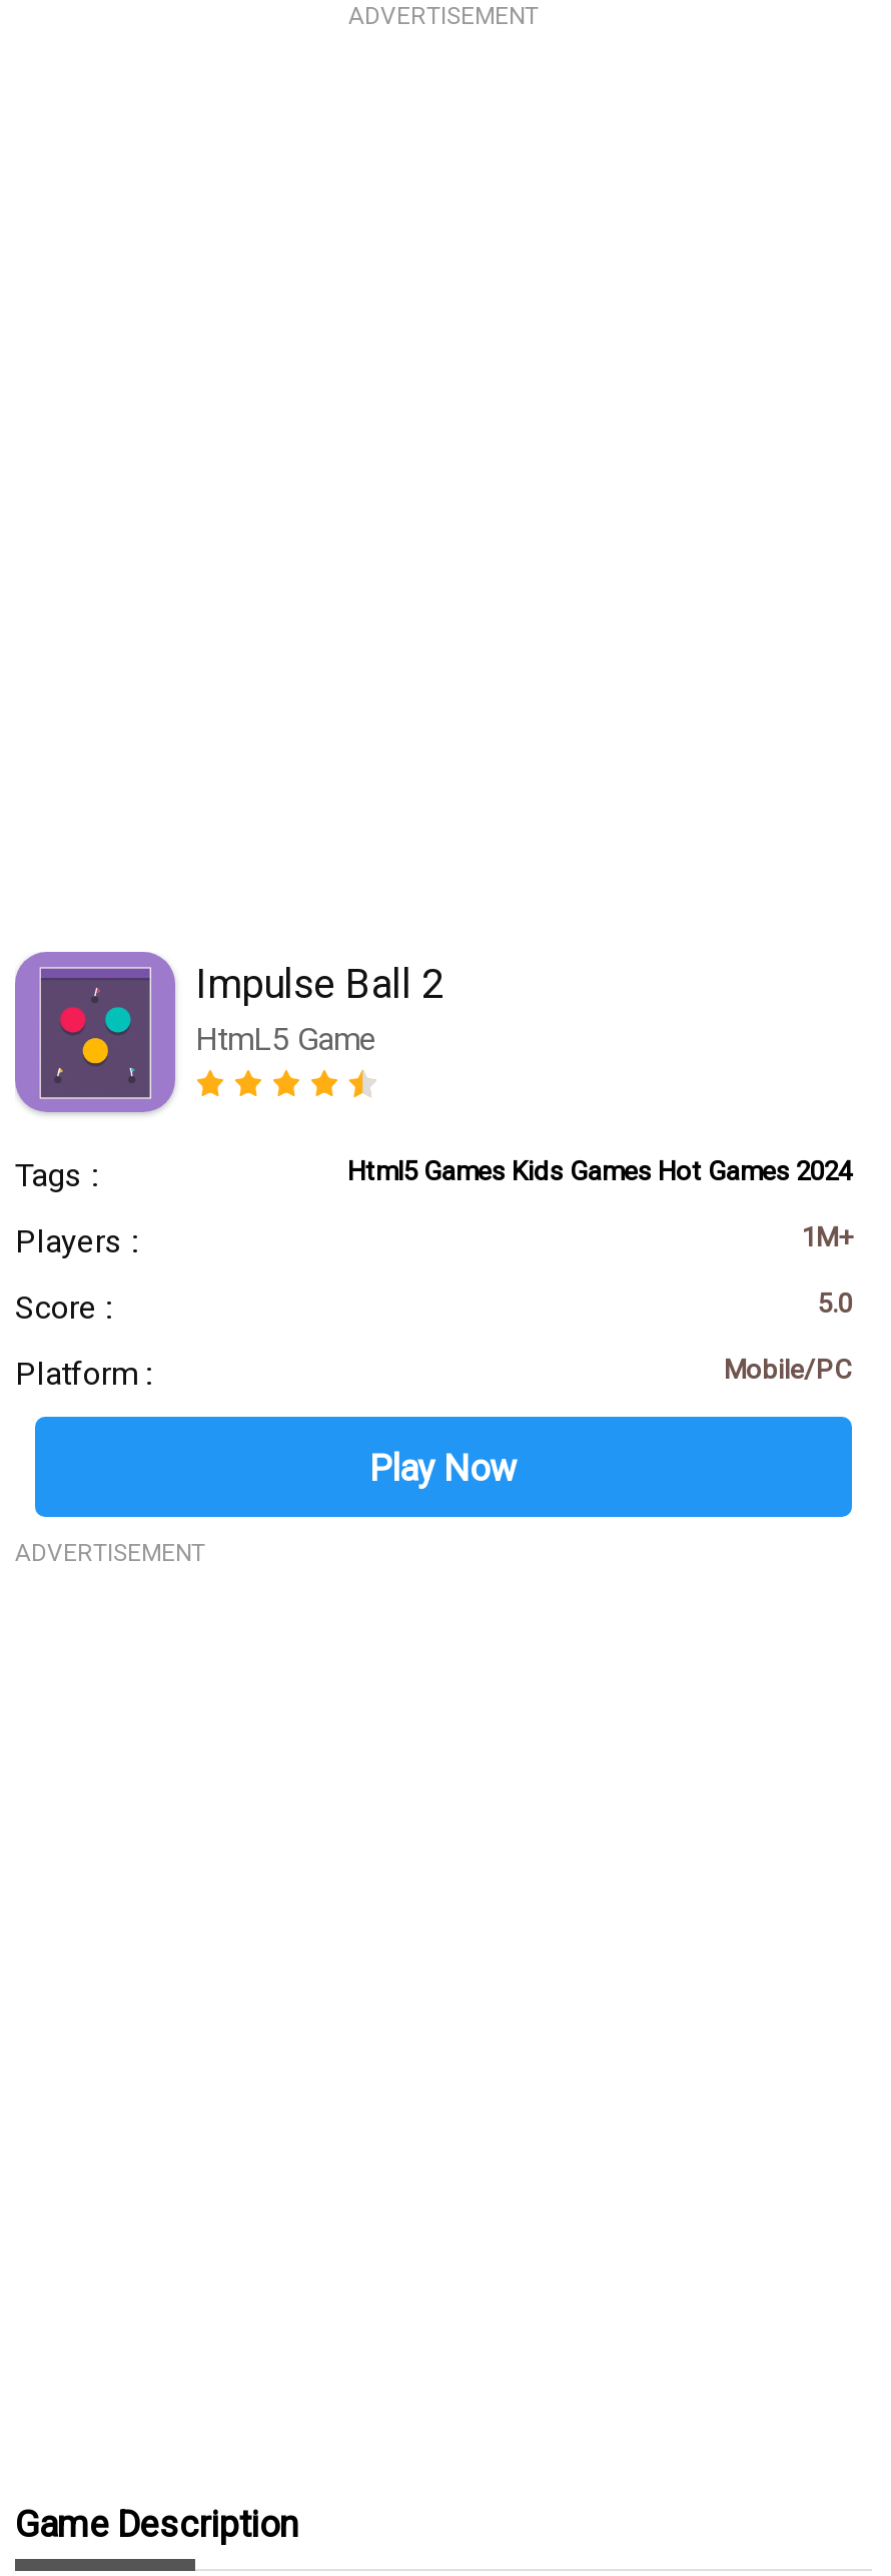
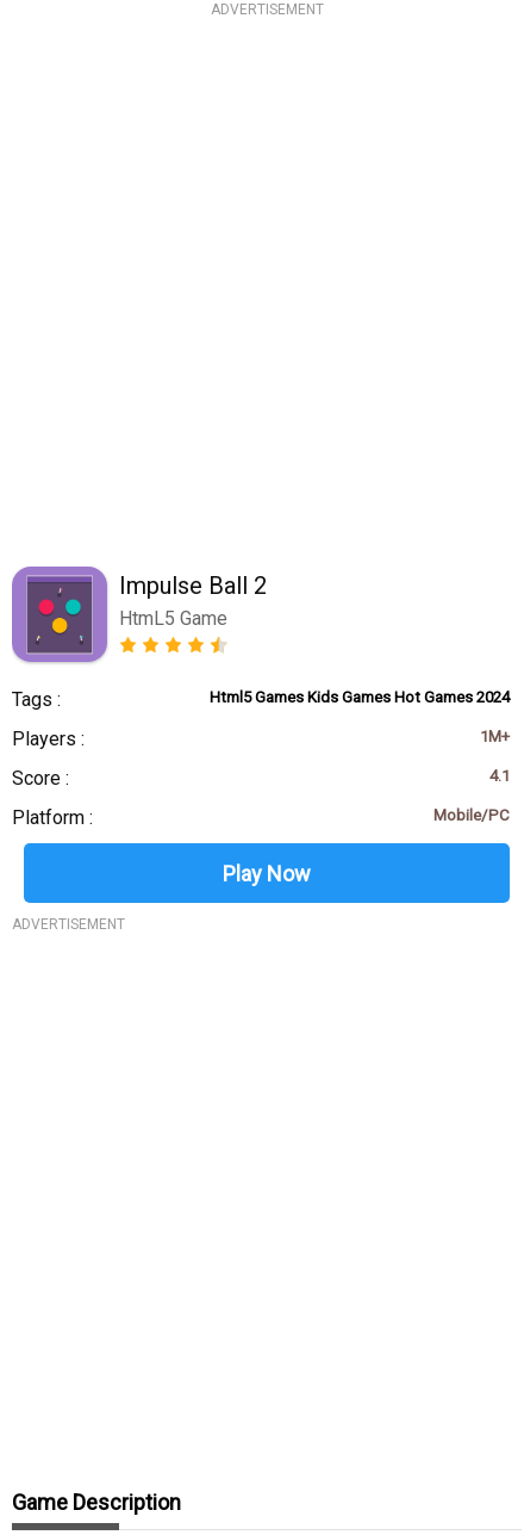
[818,1289,852,1319] 5.0 -> [489,767,510,785] 4.1

